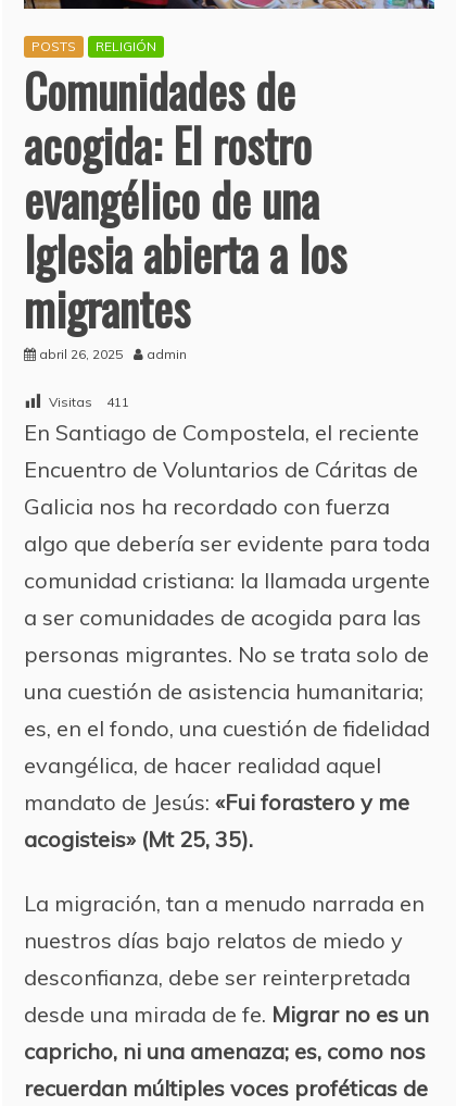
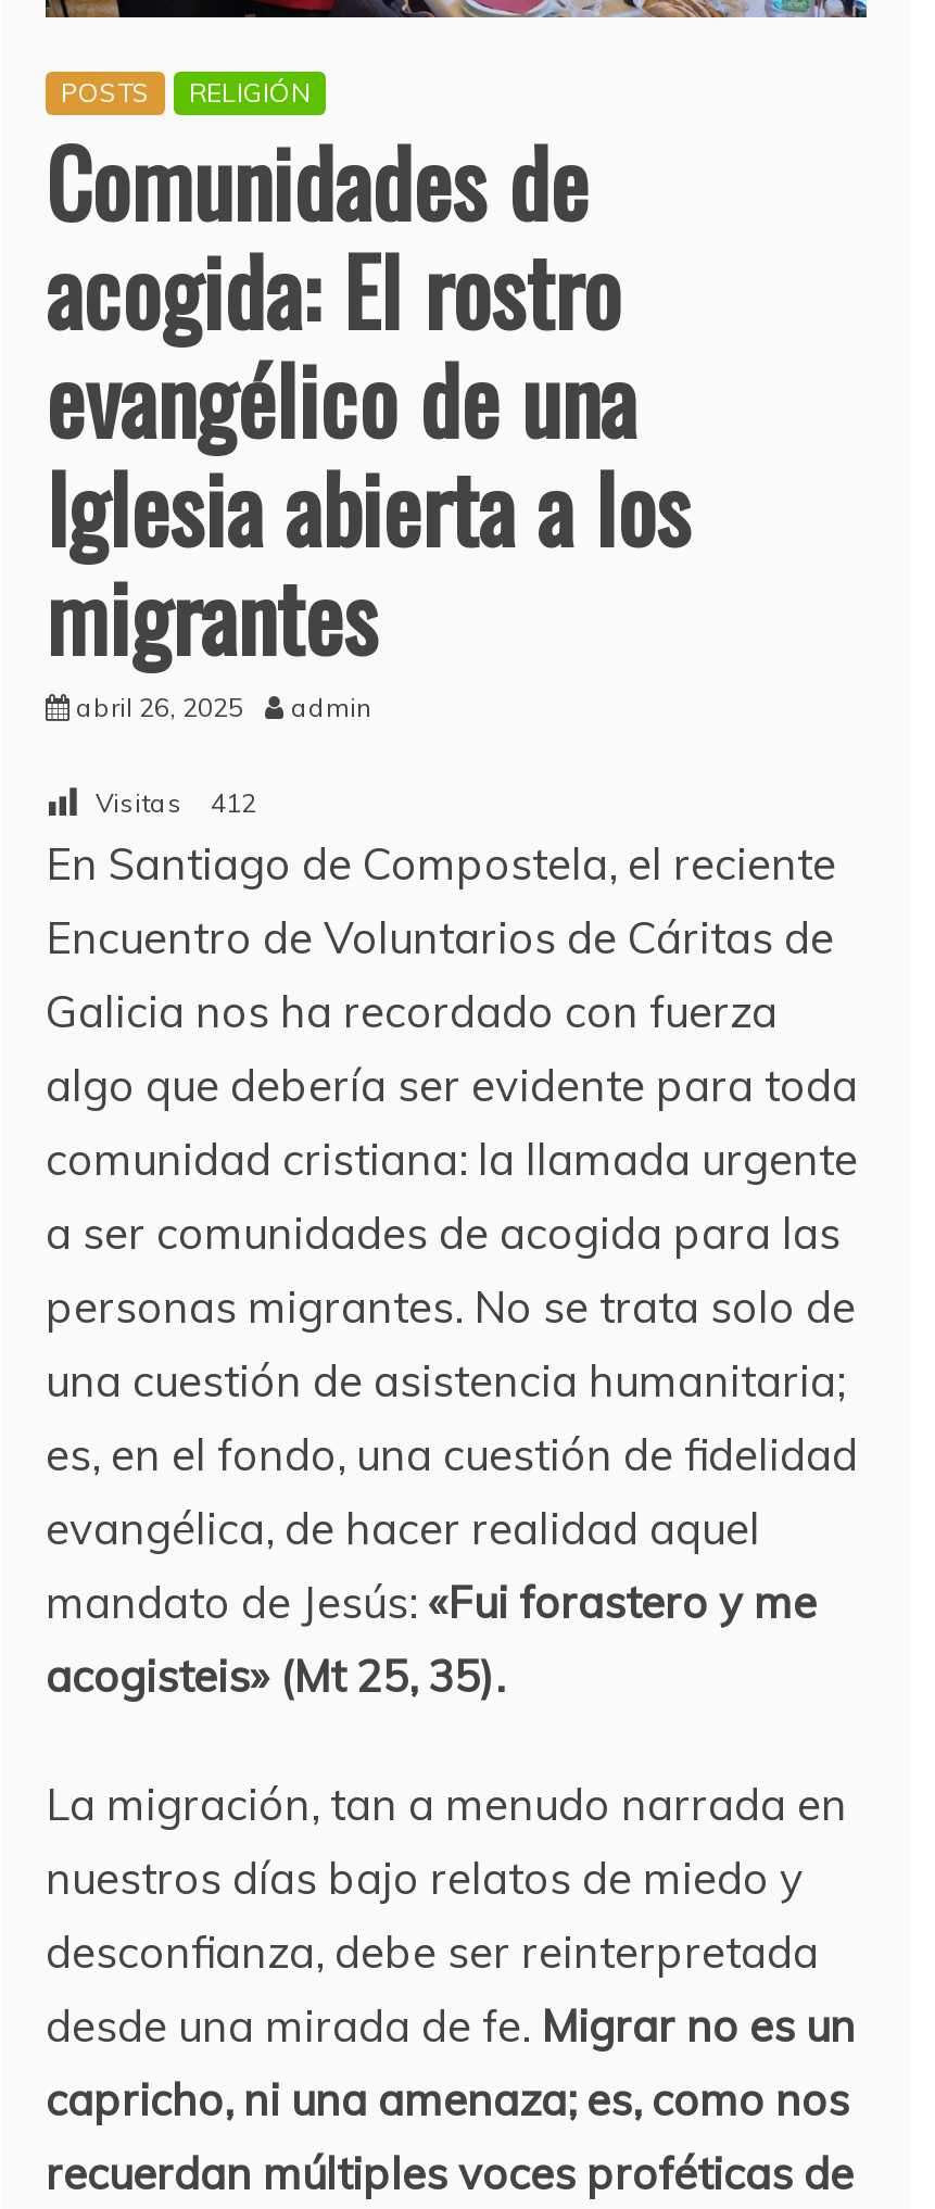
[49,393,129,410] Visitas 411 -> [96,785,256,818] Visitas 412

